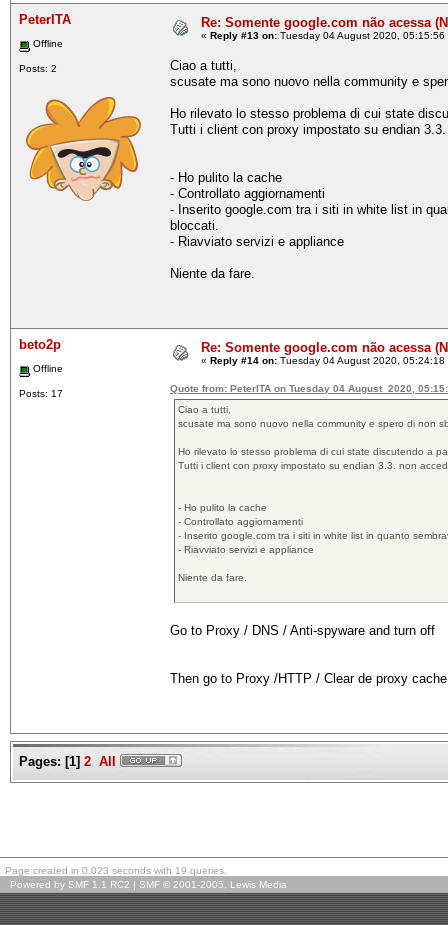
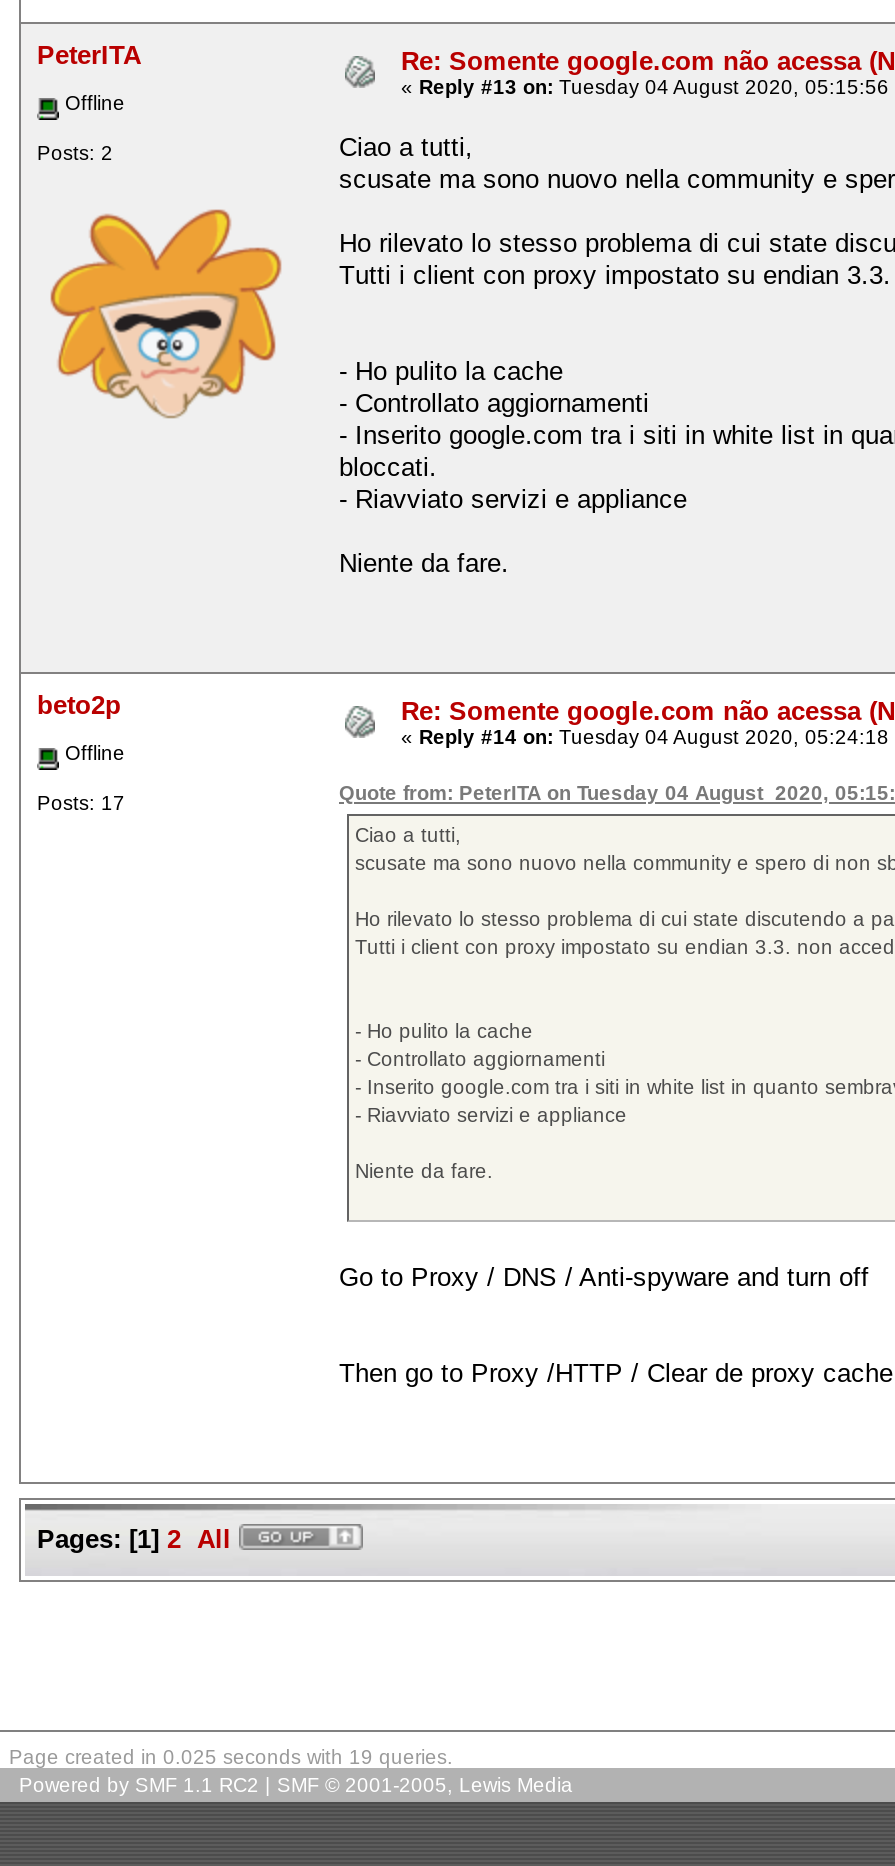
[5,865,227,876] Page created in 0.023 seconds with 19 queries. -> [9,1746,453,1768] Page created in 0.025 seconds with 19 queries.

